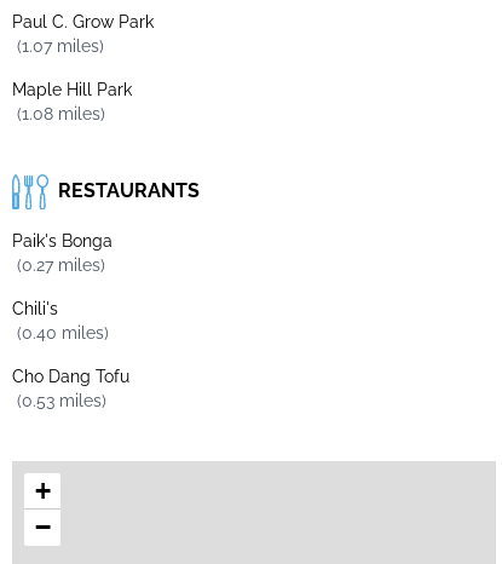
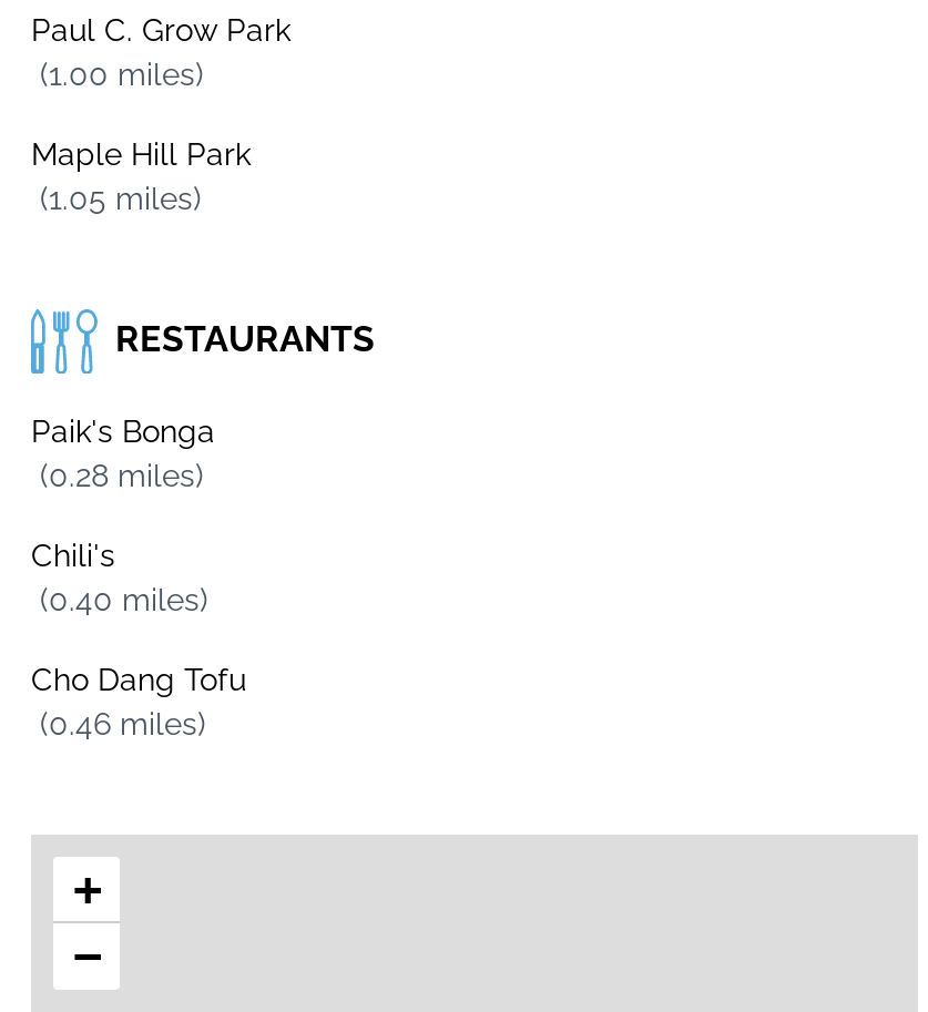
[17,36,104,55] (1.07 miles) -> [40,56,204,91] (1.00 miles)
[17,104,105,123] (1.08 miles) -> [40,180,202,215] (1.05 miles)
[17,255,105,275] (0.27 miles) -> [40,458,204,493] (0.28 miles)
[17,391,106,410] (0.53 miles) -> [40,706,206,742] (0.46 miles)

